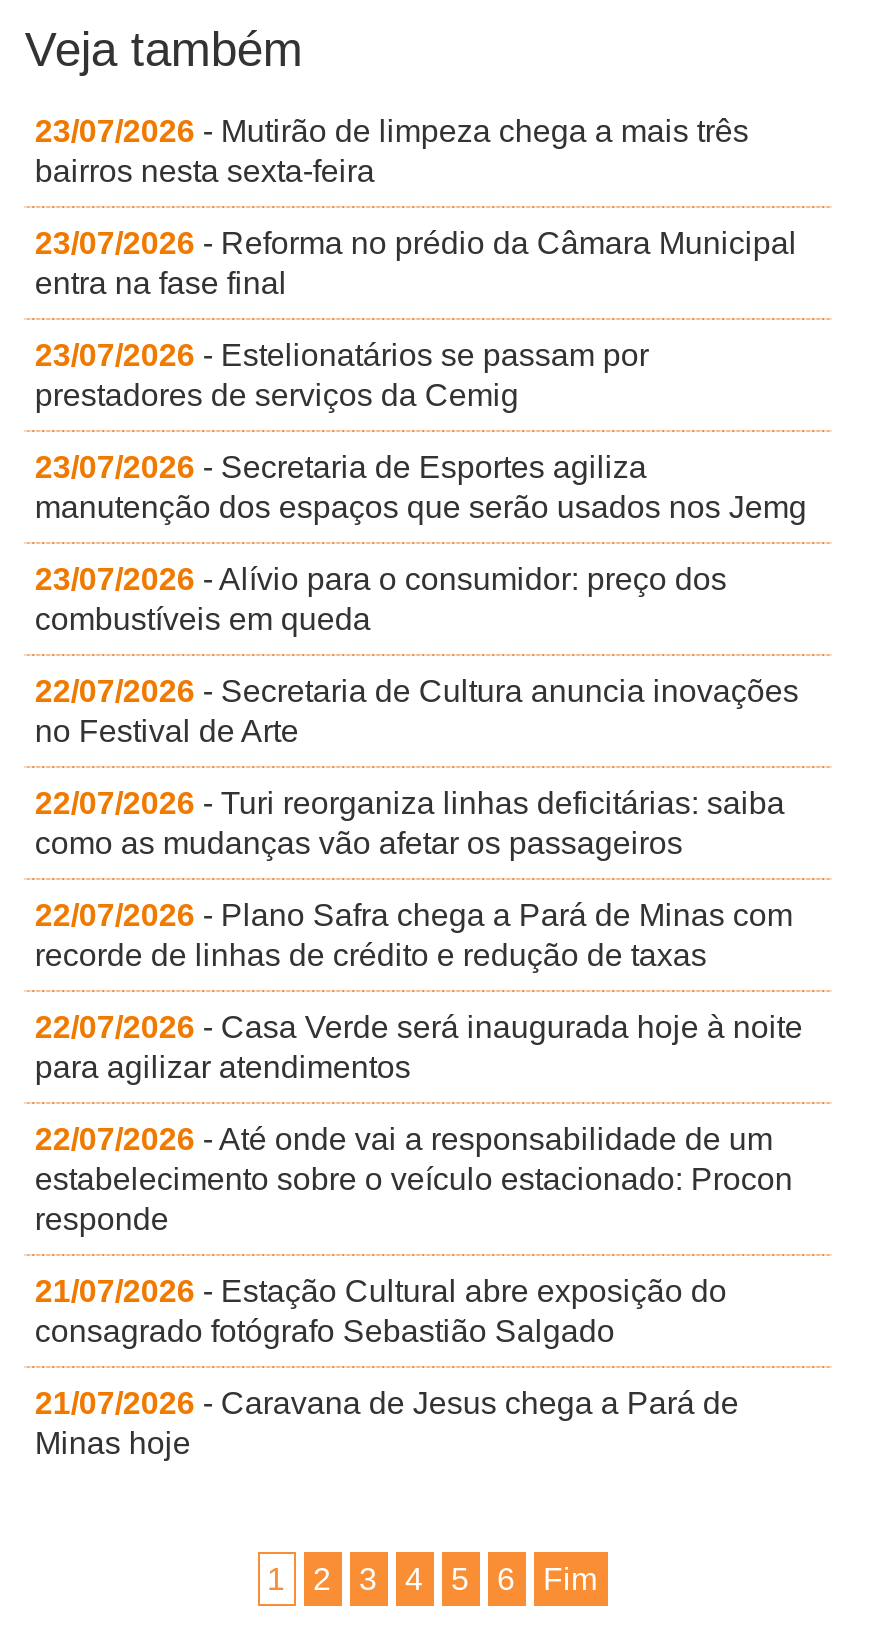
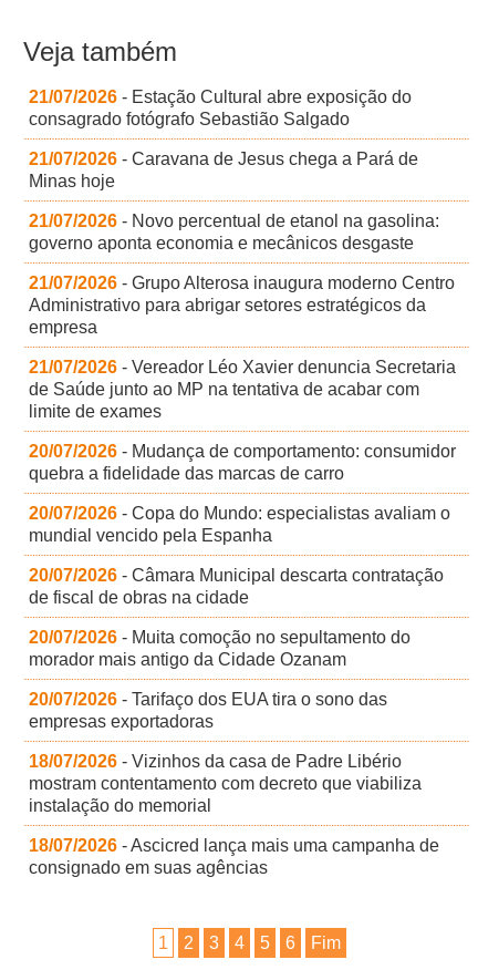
[35,114,807,1236] 23/07/2026 - Mutirão de limpeza chega a mais três | bairros nesta sexta-feira | 23/07/2026 - Reforma no prédio da Câmara Municipal | entra na fase final | 23/07/2026 - Estelionatários se passam por | prestadores de serviços da Cemig | 23/07/2026 - Secretaria de Esportes agiliza | manutenção dos espaços que serão usados nos Jemg | 23/07/2026 - Alívio para o consumidor: preço dos | combustíveis em queda | 22/07/2026 - Secretaria de Cultura anuncia inovações | no Festival de Arte | 22/07/2026 - Turi reorganiza linhas deficitárias: saiba | como as mudanças vão afetar os passageiros | 22/07/2026 - Plano Safra chega a Pará de Minas com | recorde de linhas de crédito e redução de taxas | 22/07/2026 - Casa Verde será inaugurada hoje à noite | para agilizar atendimentos | 22/07/2026 - Até onde vai a responsabilidade de um | estabelecimento sobre o veículo estacionado: Procon | responde -> none
moved [35,1274,739,1460] -> [29,88,419,191]: 21/07/2026 - Estação Cultural abre exposição do | consagrado fotógrafo Sebastião Salgado | 21/07/2026 - Caravana de Jesus chega a Pará de | Minas hoje
none -> [29,212,456,877] 21/07/2026 - Novo percentual de etanol na gasolina: | governo aponta economia e mecânicos desgaste | 21/07/2026 - Grupo Alterosa inaugura moderno Centro | Administrativo para abrigar setores estratégicos da | empresa | 21/07/2026 - Vereador Léo Xavier denuncia Secretaria | de Saúde junto ao MP na tentativa de acabar com | limite de exames | 20/07/2026 - Mudança de comportamento: consumidor | quebra a fidelidade das marcas de carro | 20/07/2026 - Copa do Mundo: especialistas avaliam o | mundial vencido pela Espanha | 20/07/2026 - Câmara Municipal descarta contratação | de fiscal de obras na cidade | 20/07/2026 - Muita comoção no sepultamento do | morador mais antigo da Cidade Ozanam | 20/07/2026 - Tarifaço dos EUA tira o sono das | empresas exportadoras | 18/07/2026 - Vizinhos da casa de Padre Libério | mostram contentamento com decreto que viabiliza | instalação do memorial | 18/07/2026 - Ascicred lança mais uma campanha de | consignado em suas agências

